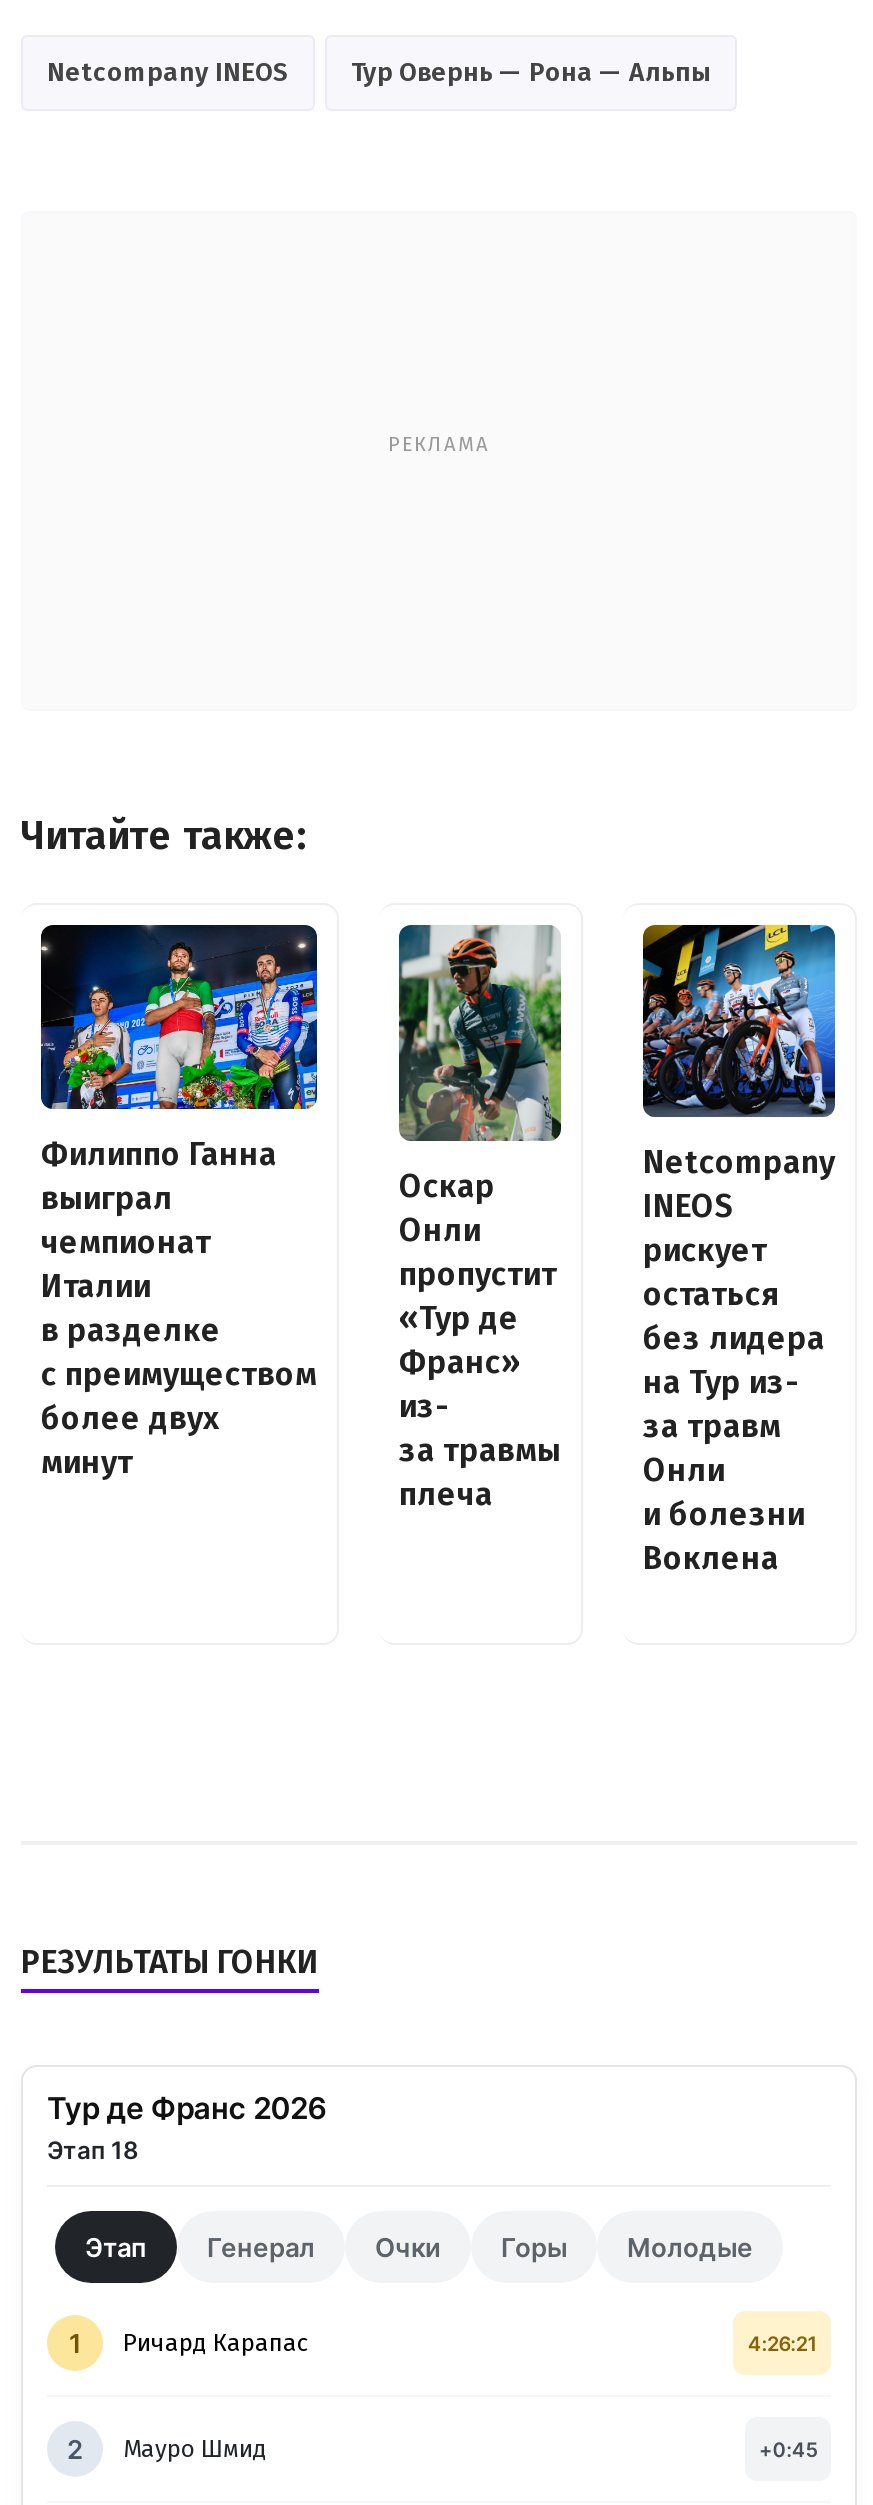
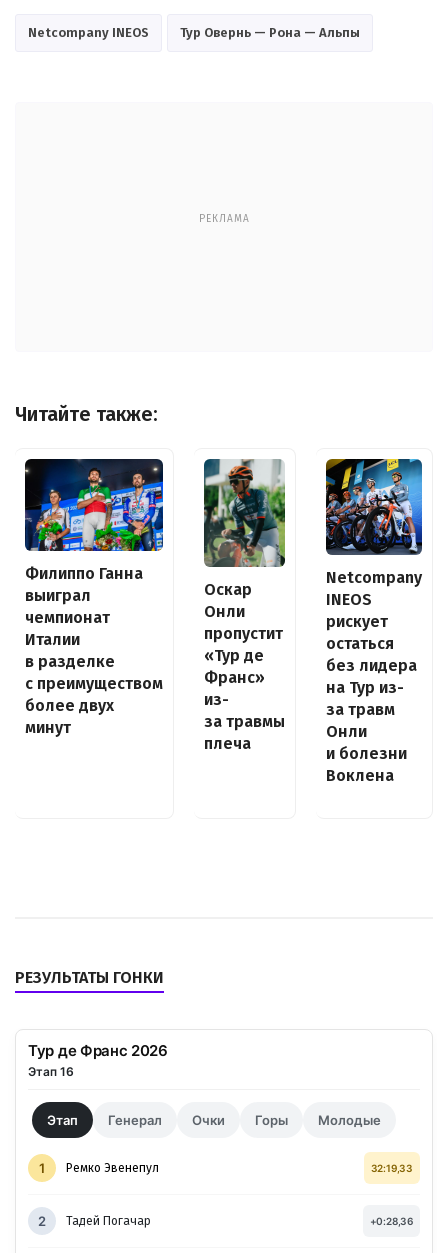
[47,2135,139,2165] Этап 18 -> [28,1064,74,1079] Этап 16
[123,2329,817,2357] Ричард Карапас | 4:26:21 -> [66,1161,413,1175] Ремко Эвенепул | 32:19,33
[123,2435,817,2463] Мауро Шмид | +0:45 -> [66,1214,413,1228] Тадей Погачар | +0:28,36

